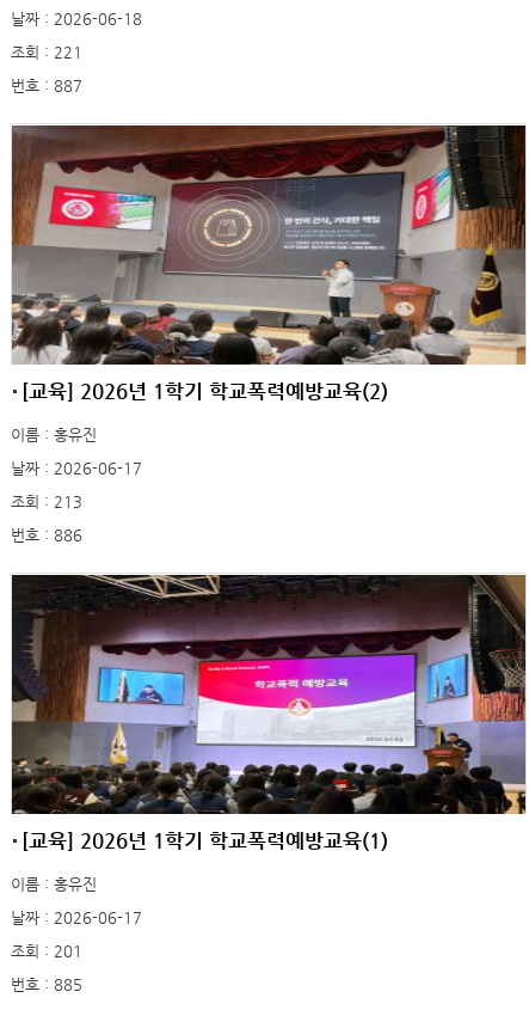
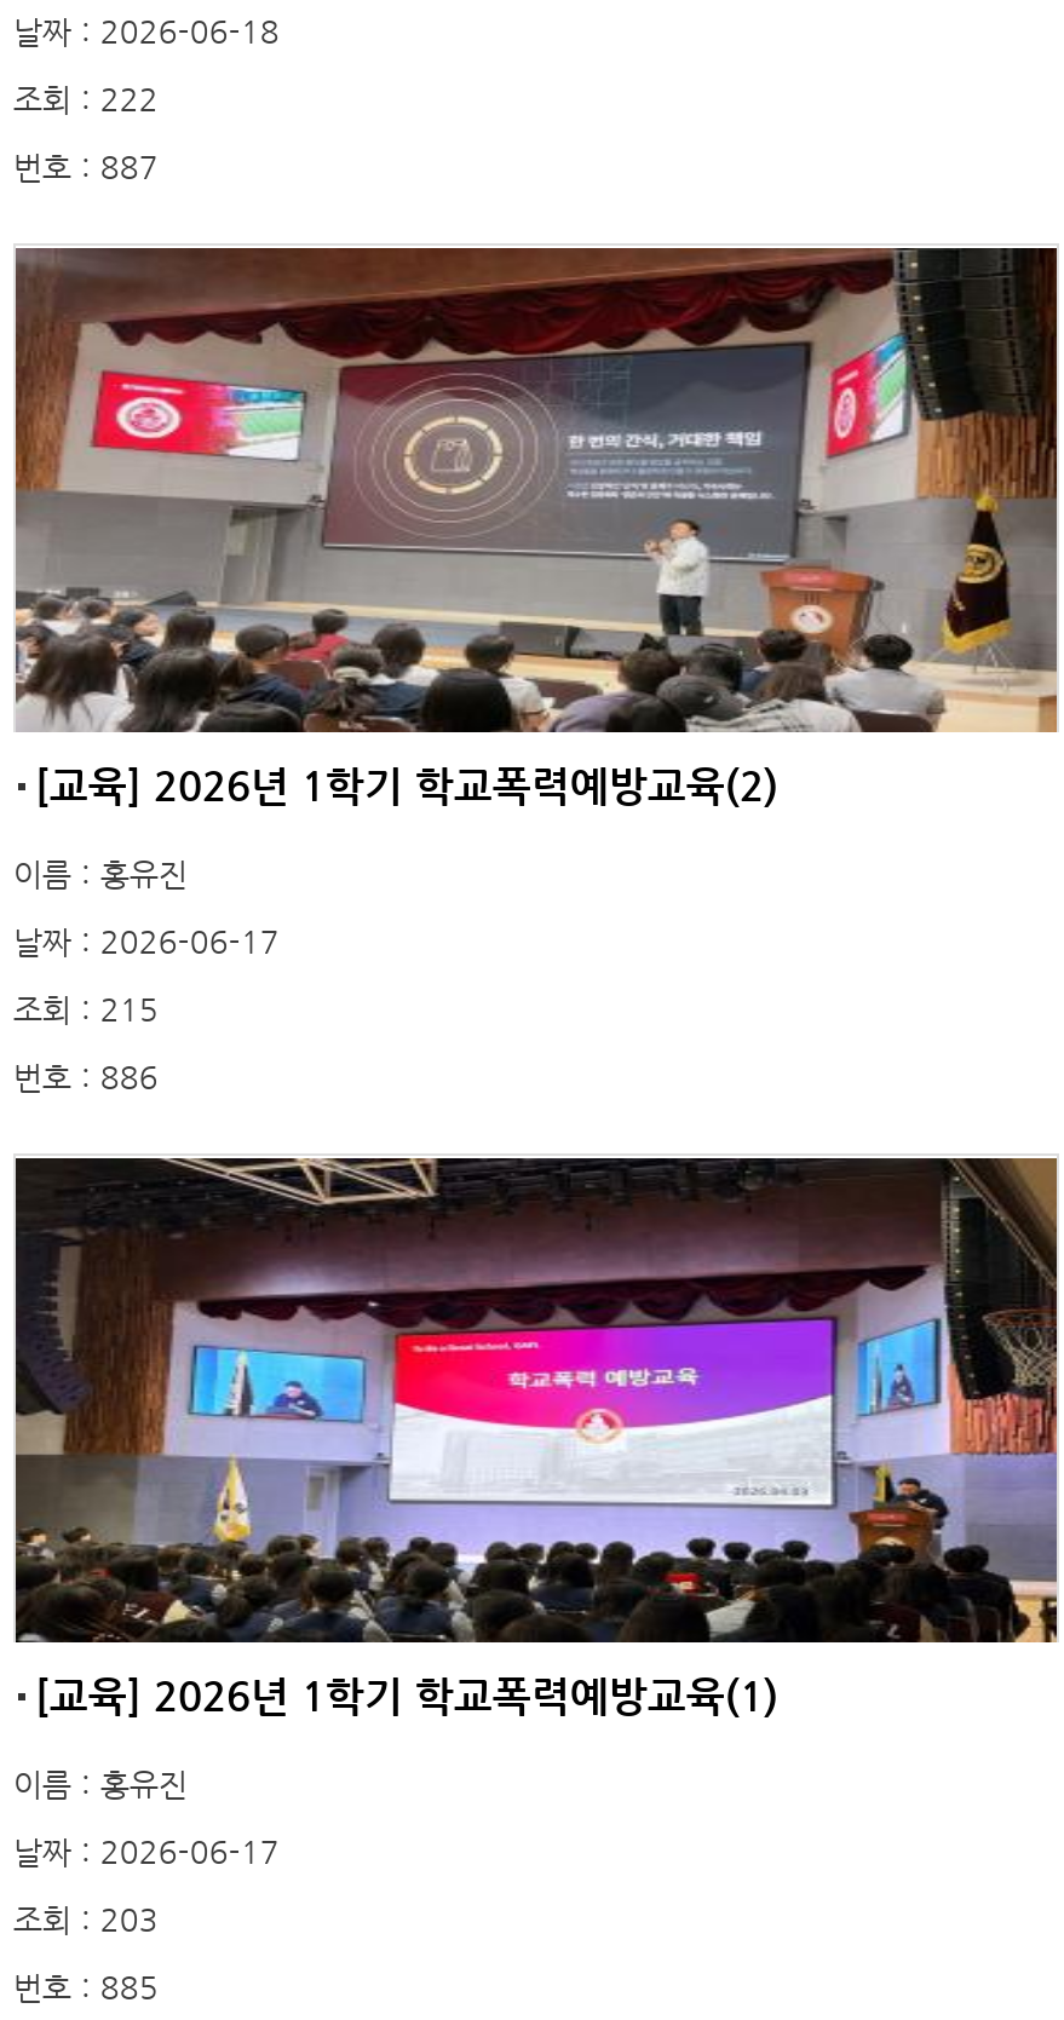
[11,43,82,61] 조회 : 221 -> [13,81,158,117] 조회 : 222
[11,492,82,510] 조회 : 213 -> [13,991,158,1027] 조회 : 215
[11,942,82,960] 조회 : 201 -> [13,1901,158,1937] 조회 : 203

